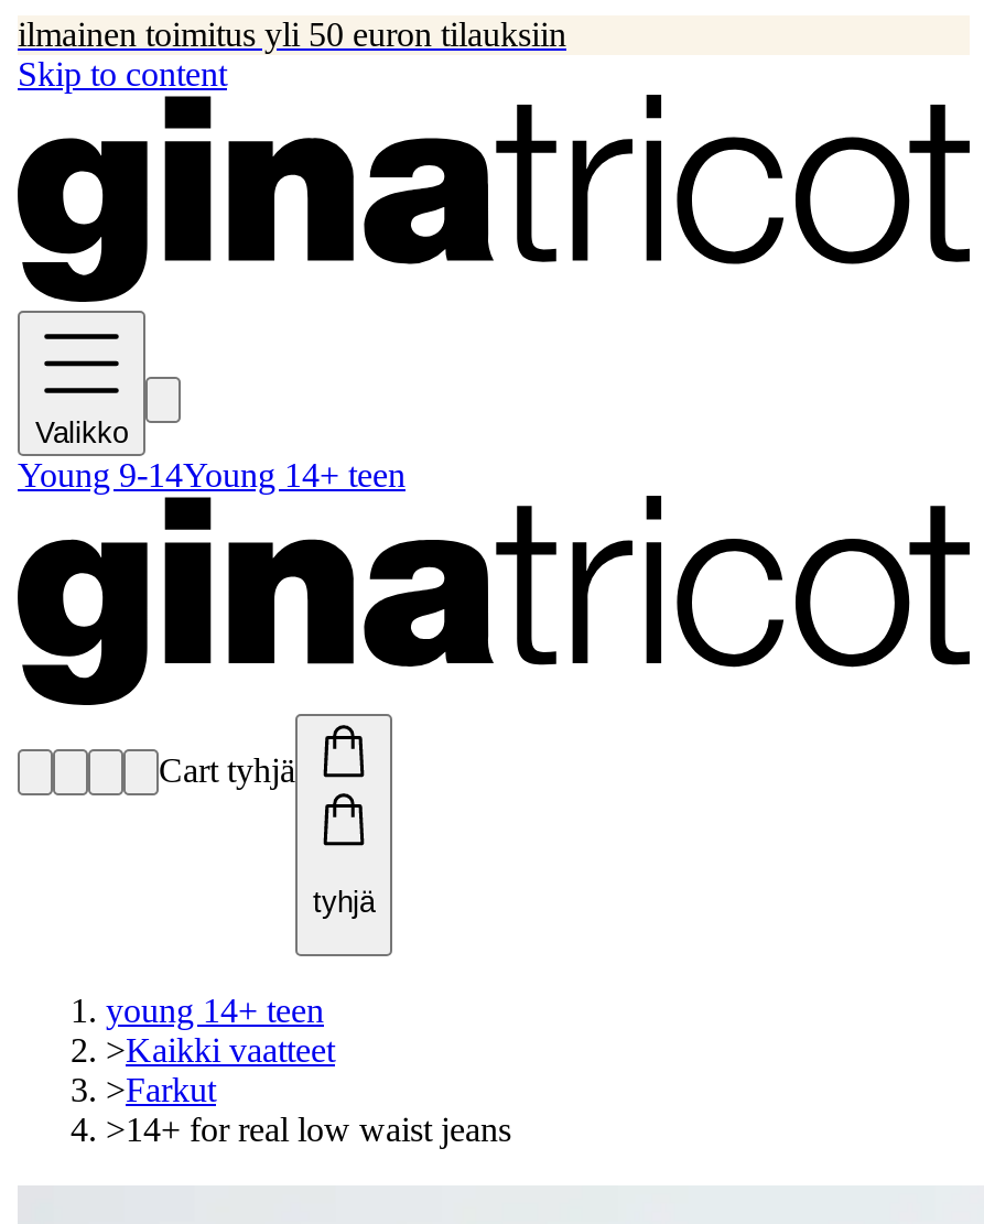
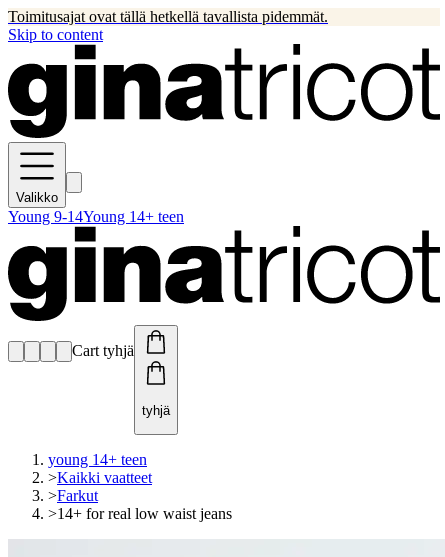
[18,15,566,53] ilmainen toimitus yli 50 euron tilauksiin -> [8,8,328,25] Toimitusajat ovat tällä hetkellä tavallista pidemmät.

